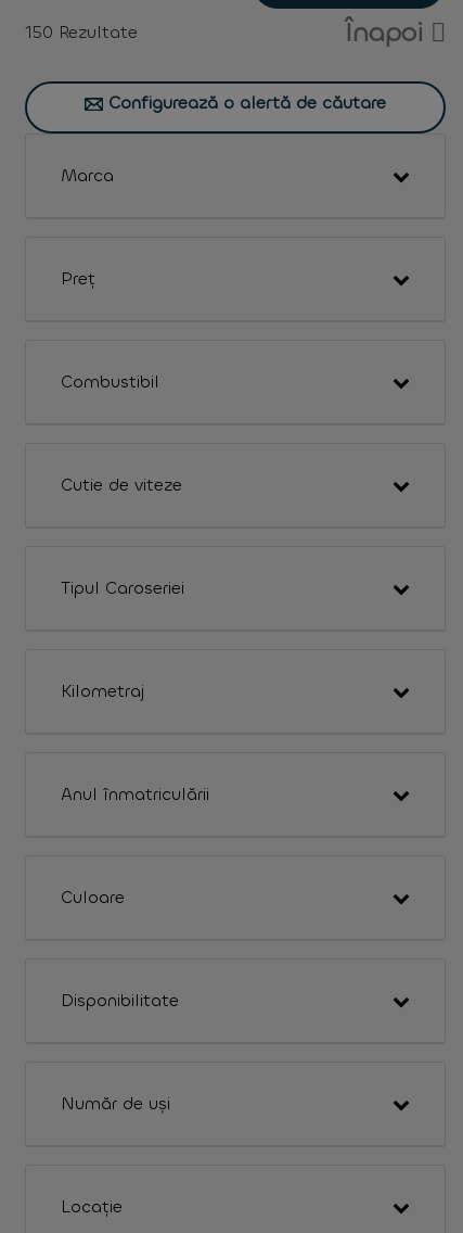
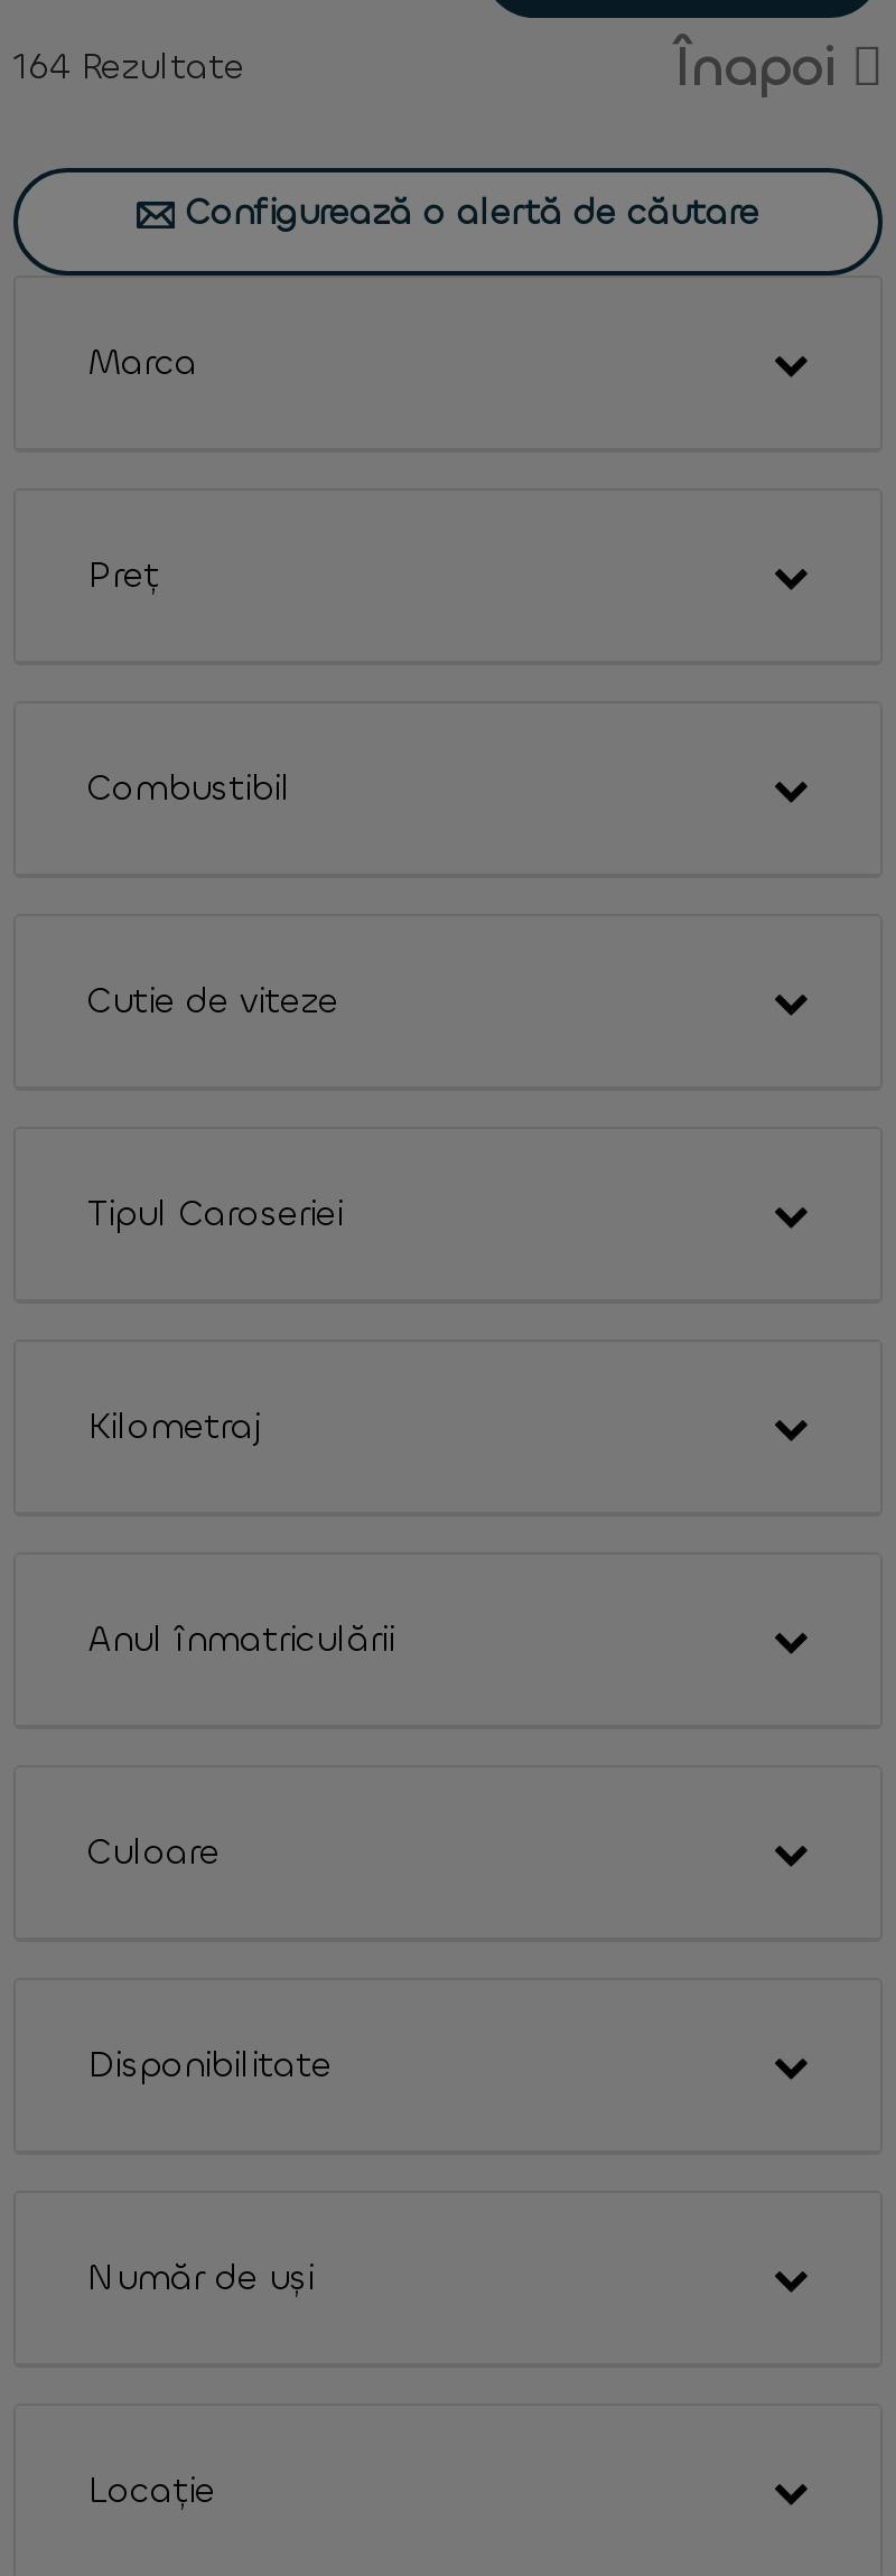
[25,21,138,43] 150 Rezultate -> [13,43,244,90] 164 Rezultate

